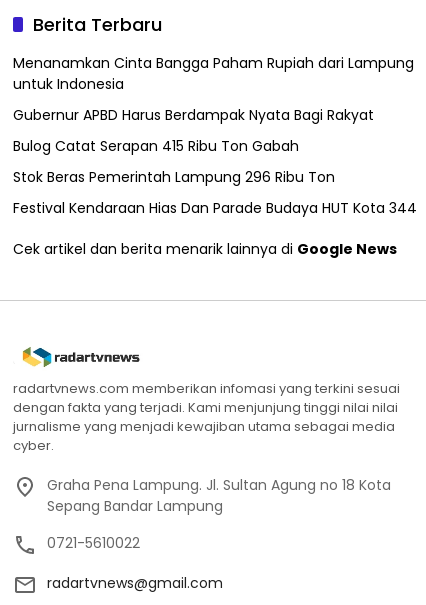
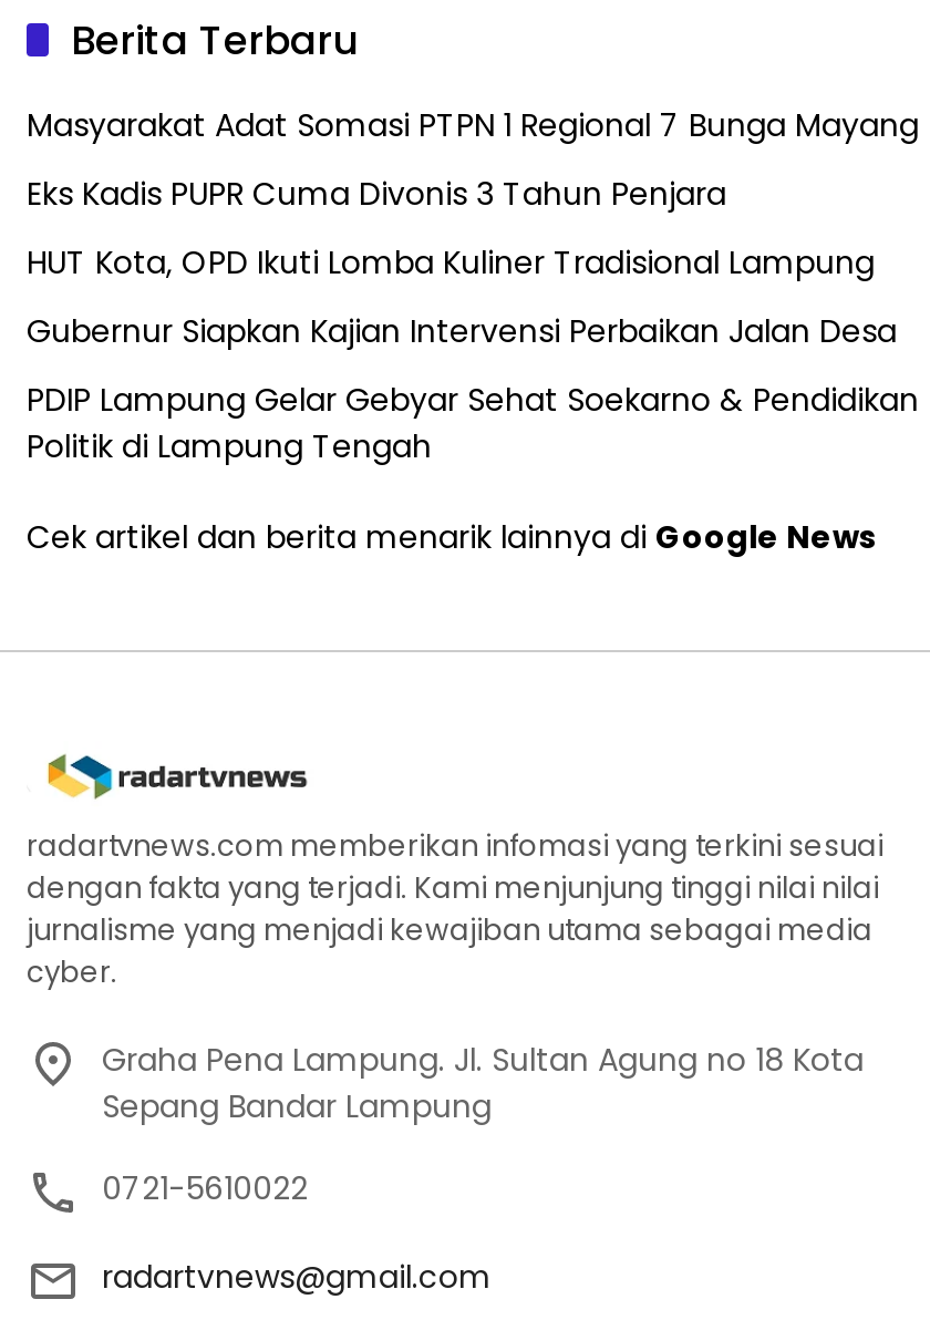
[13,53,414,94] Menanamkan Cinta Bangga Paham Rupiah dari Lampung | untuk Indonesia -> [27,102,919,146] Masyarakat Adat Somasi PTPN 1 Regional 7 Bunga Mayang
[13,105,374,125] Gubernur APBD Harus Berdampak Nyata Bagi Rakyat -> [27,171,726,215] Eks Kadis PUPR Cuma Divonis 3 Tahun Penjara
[13,136,299,156] Bulog Catat Serapan 415 Ribu Ton Gabah -> [27,239,875,284] HUT Kota, OPD Ikuti Lomba Kuliner Tradisional Lampung
[13,167,335,187] Stok Beras Pemerintah Lampung 296 Ribu Ton -> [27,308,897,352] Gubernur Siapkan Kajian Intervensi Perbaikan Jalan Desa
[13,198,417,218] Festival Kendaraan Hias Dan Parade Budaya HUT Kota 344 -> [27,377,919,468] PDIP Lampung Gelar Gebyar Sehat Soekarno & Pendidikan | Politik di Lampung Tengah

